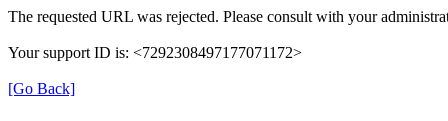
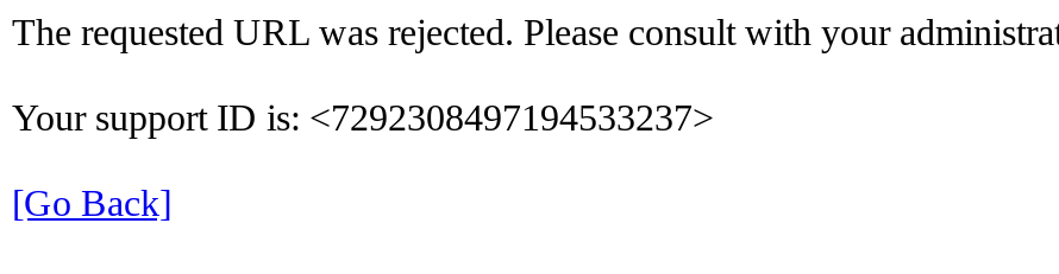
[8,44,302,61] Your support ID is: <7292308497177071172> -> [12,97,714,138] Your support ID is: <7292308497194533237>

